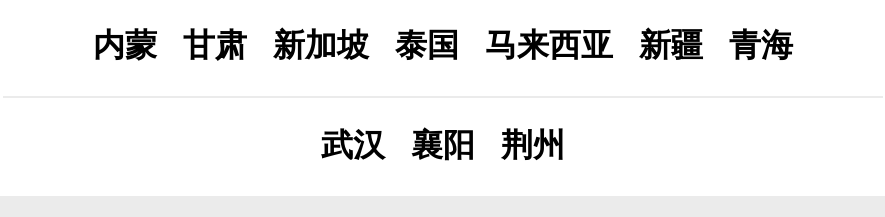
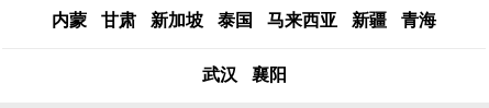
[501,127,565,161] 荆州 -> none

